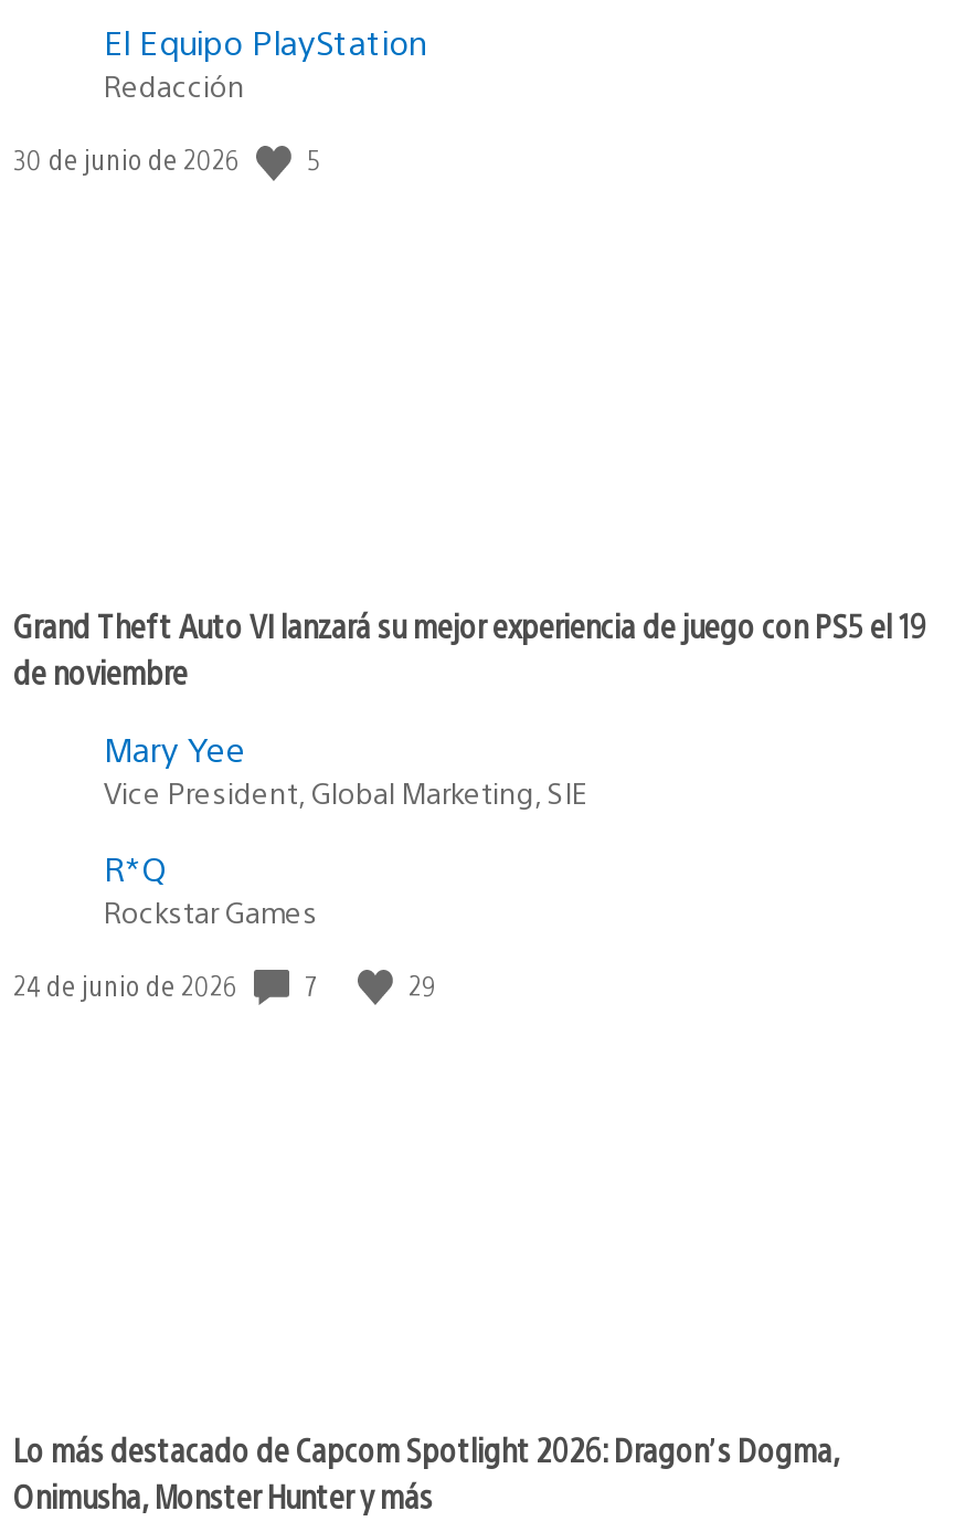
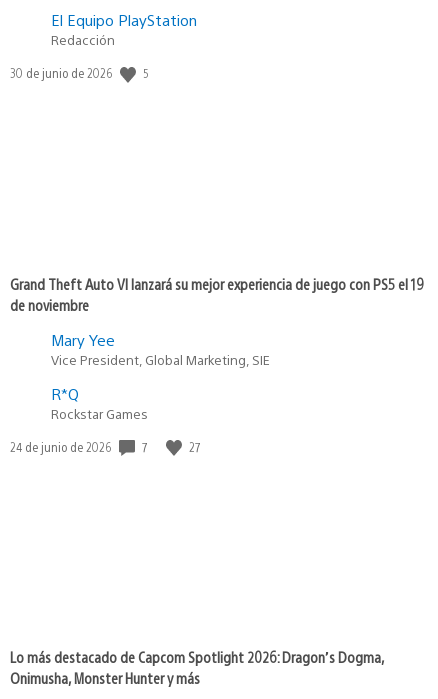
[408,965,435,1002] 29 -> [189,438,200,455] 27

